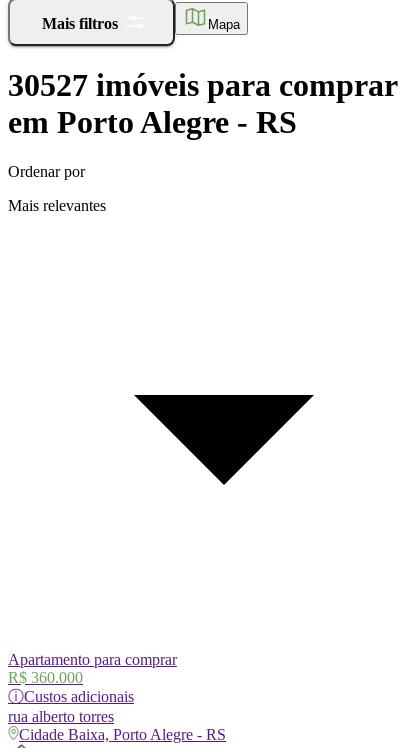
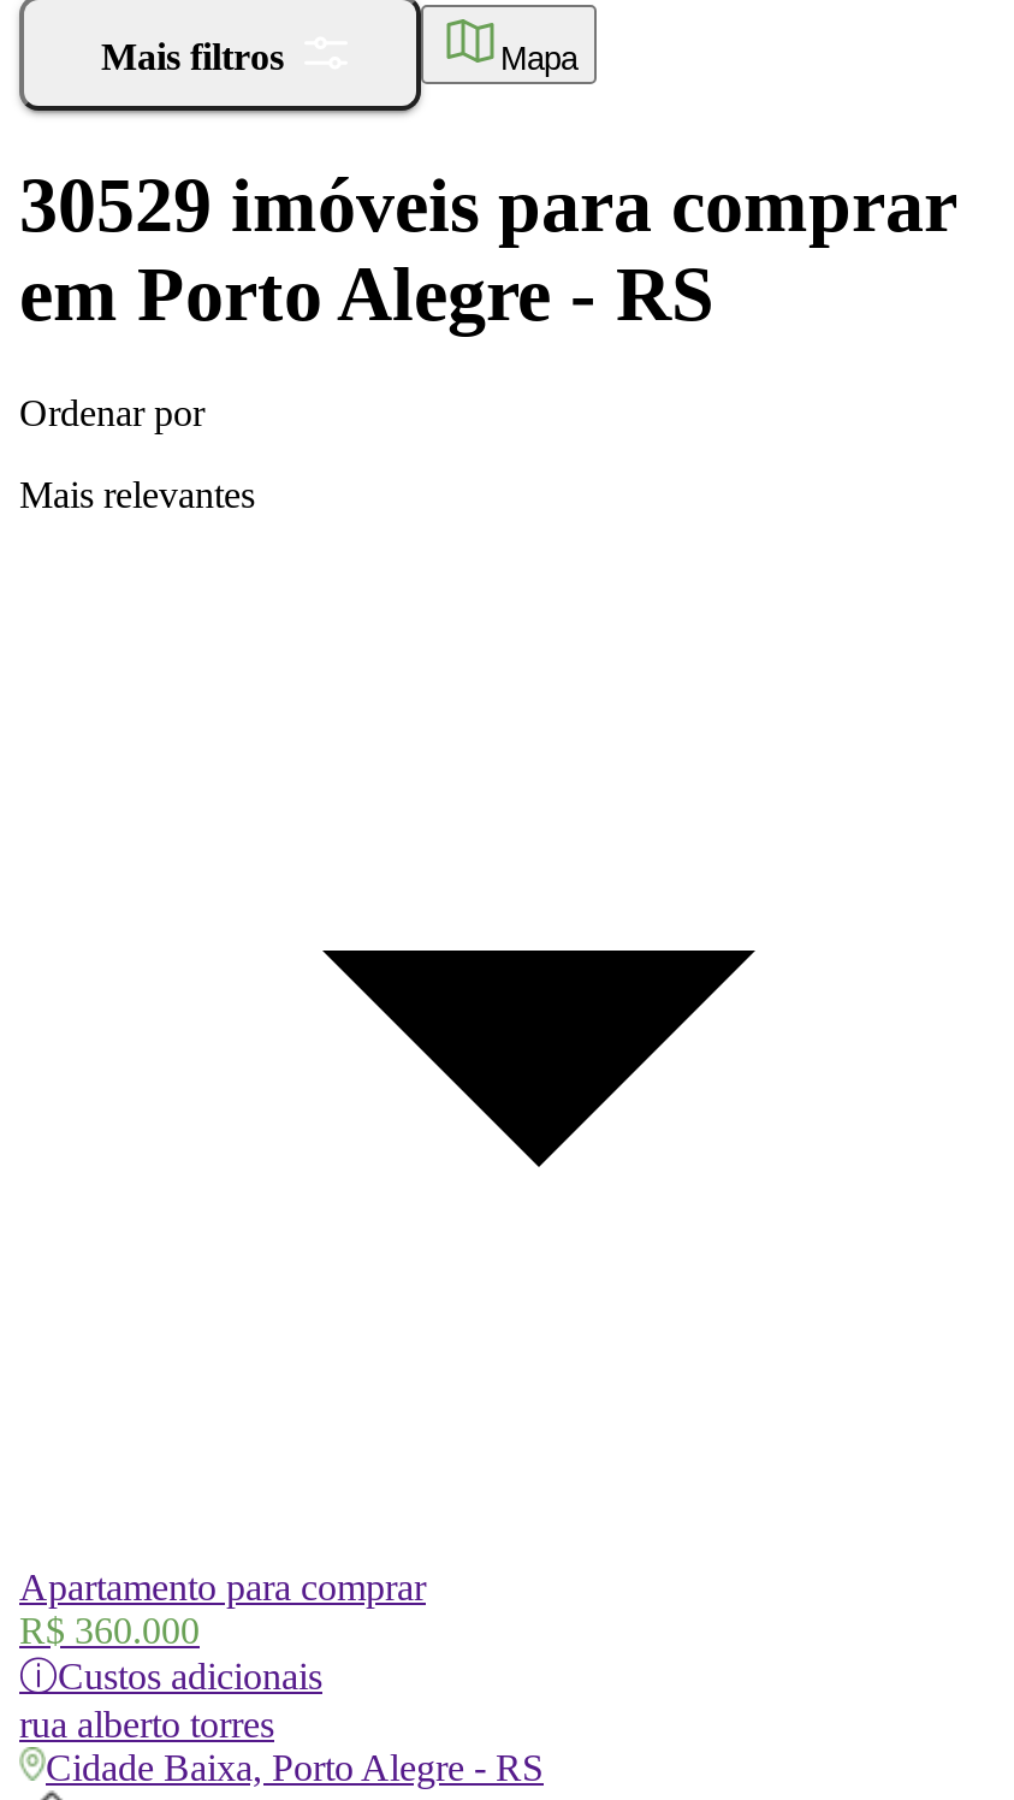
[8,67,397,103] 30527 imóveis para comprar -> [19,162,955,249] 30529 imóveis para comprar

